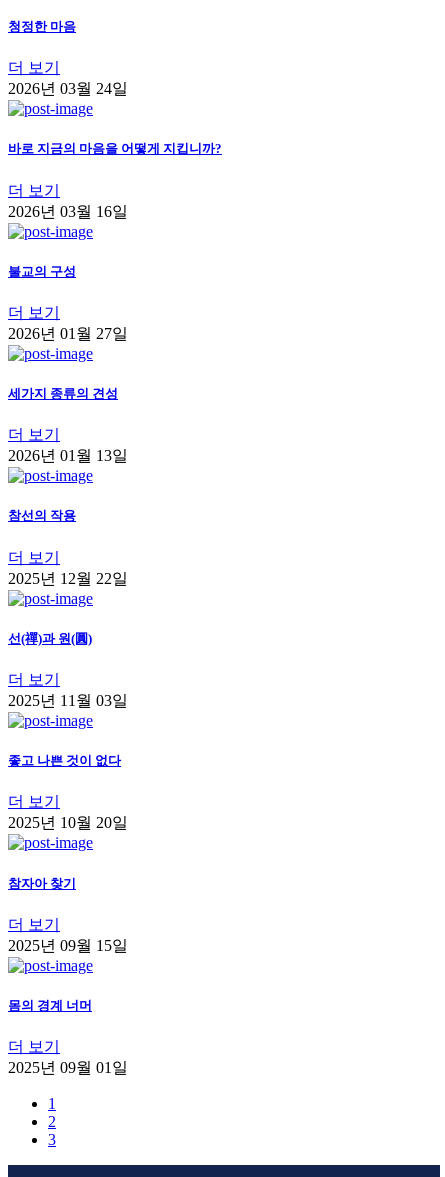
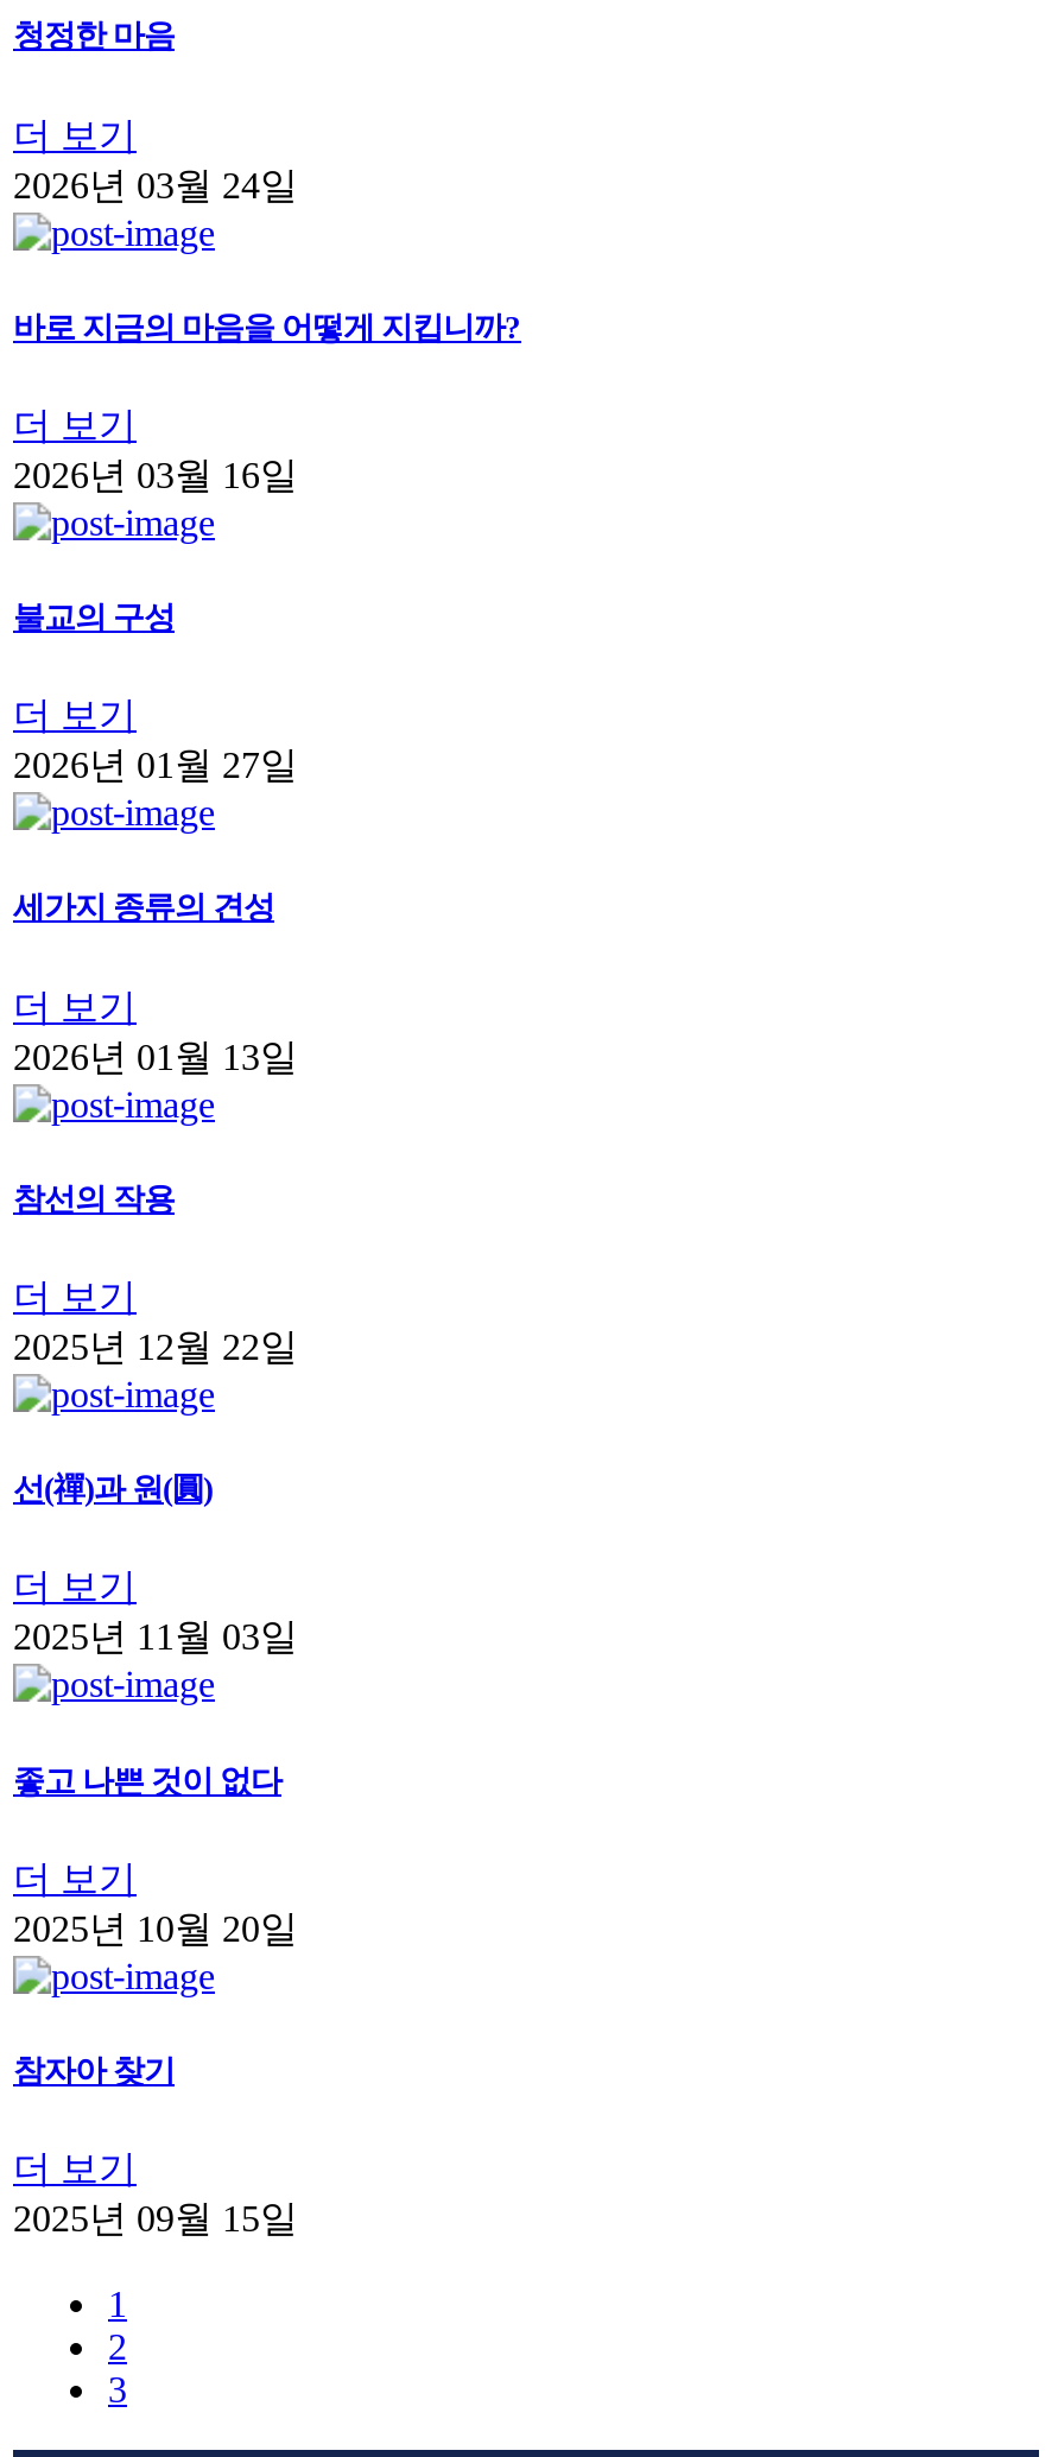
[8,998,128,1076] 몸의 경계 너머 | 더 보기 | 2025년 09월 01일 -> none

